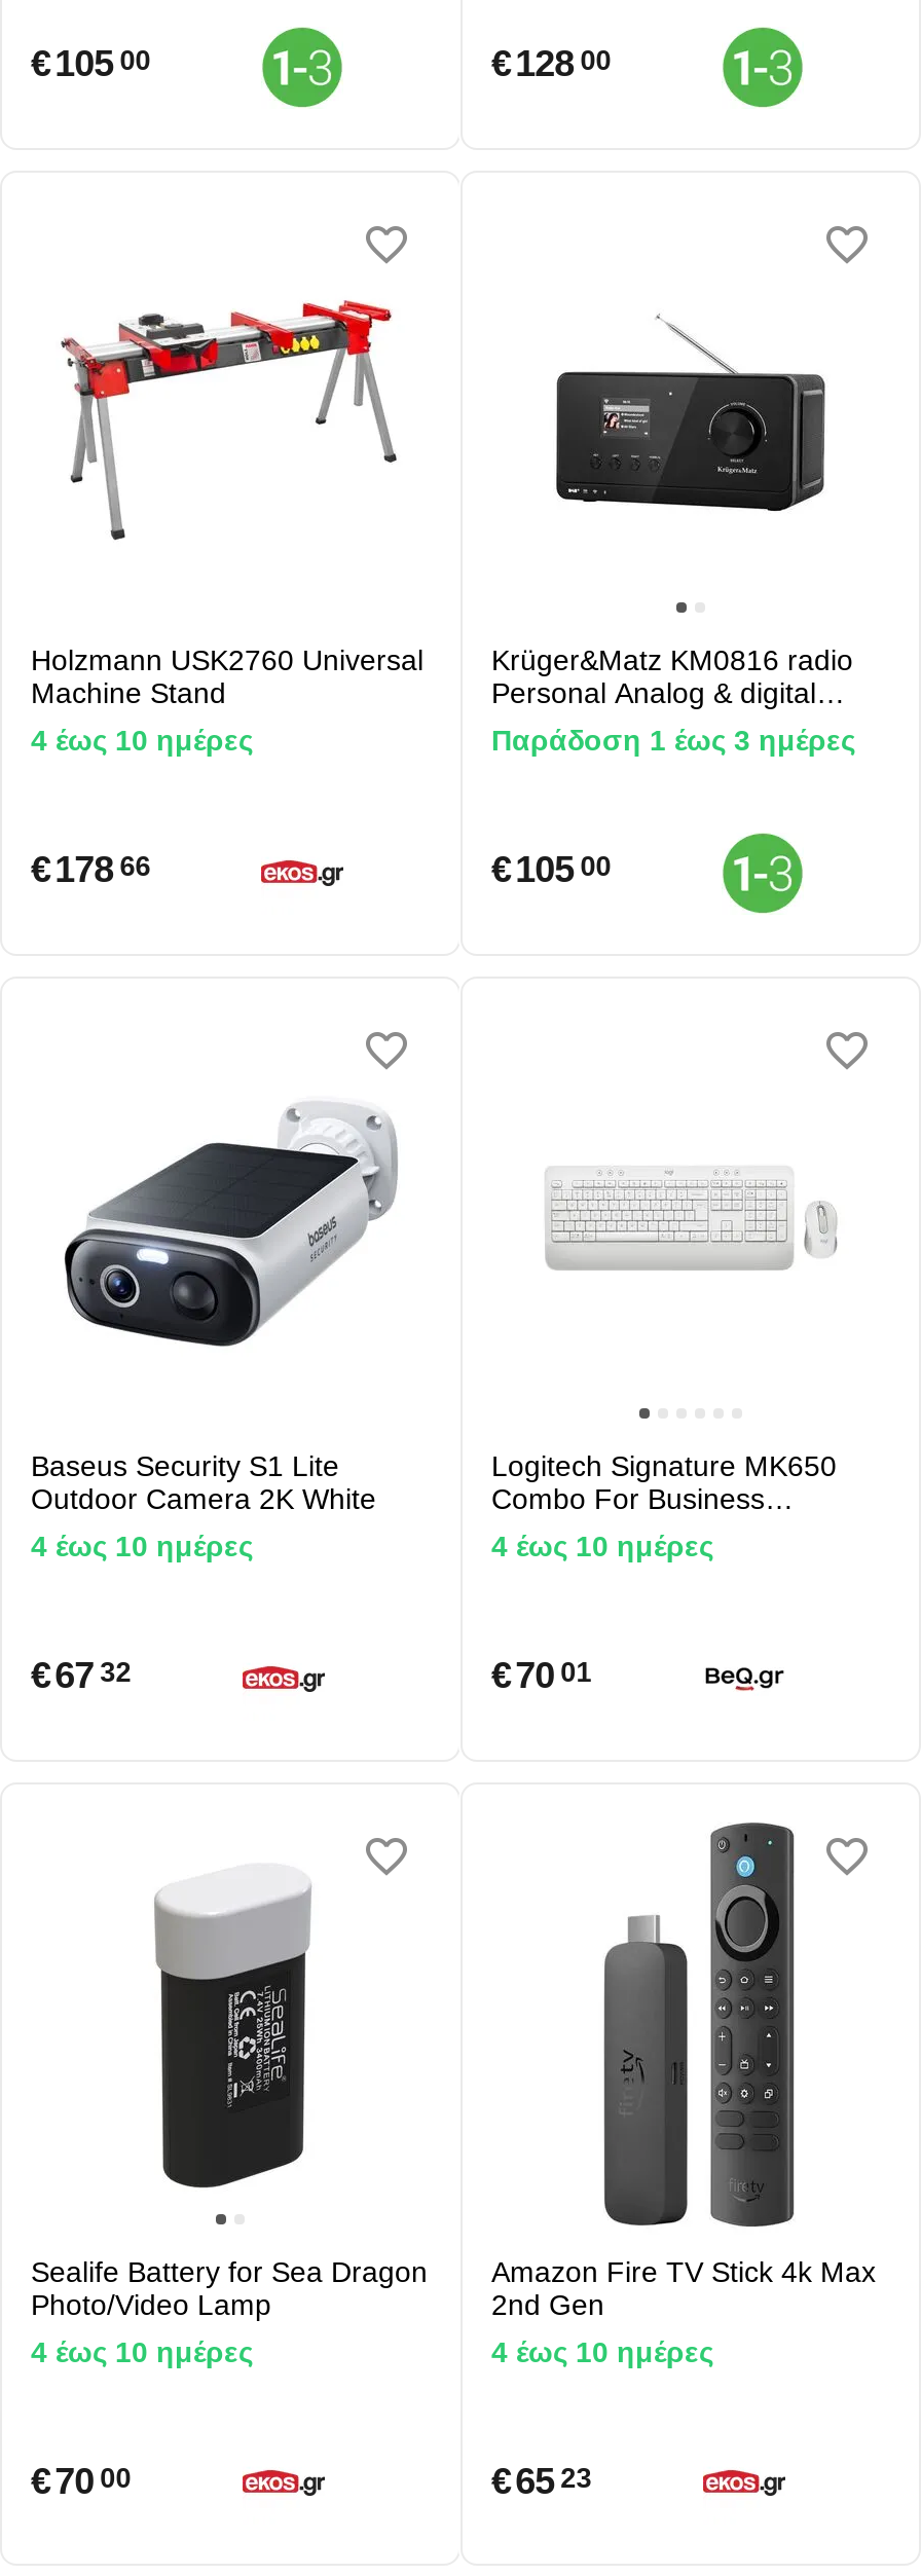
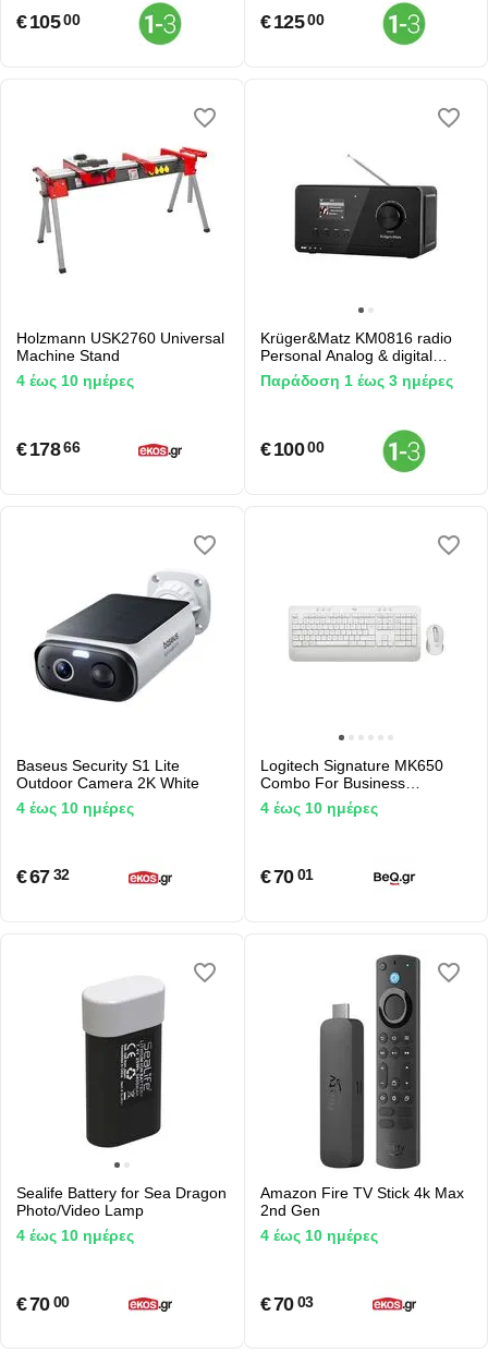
[491,44,611,85] € 128 00 -> [260,11,324,33] € 125 00
[491,849,611,890] € 105 00 -> [260,438,324,460] € 100 00
[491,2460,592,2501] € 65 23 -> [260,1293,313,1314] € 70 03

